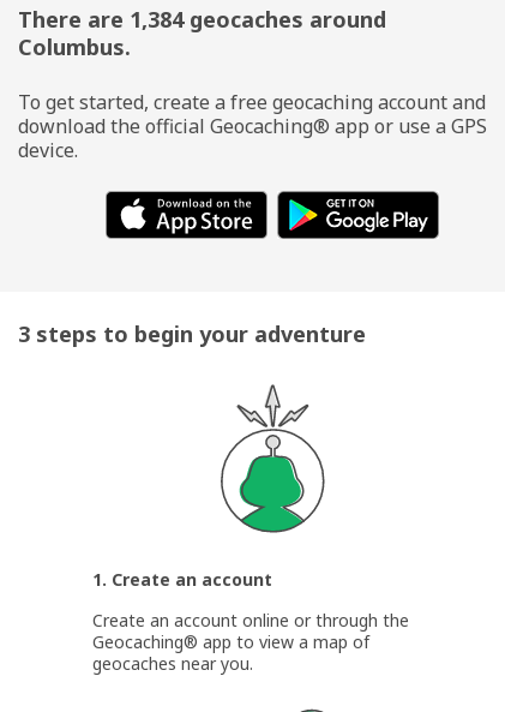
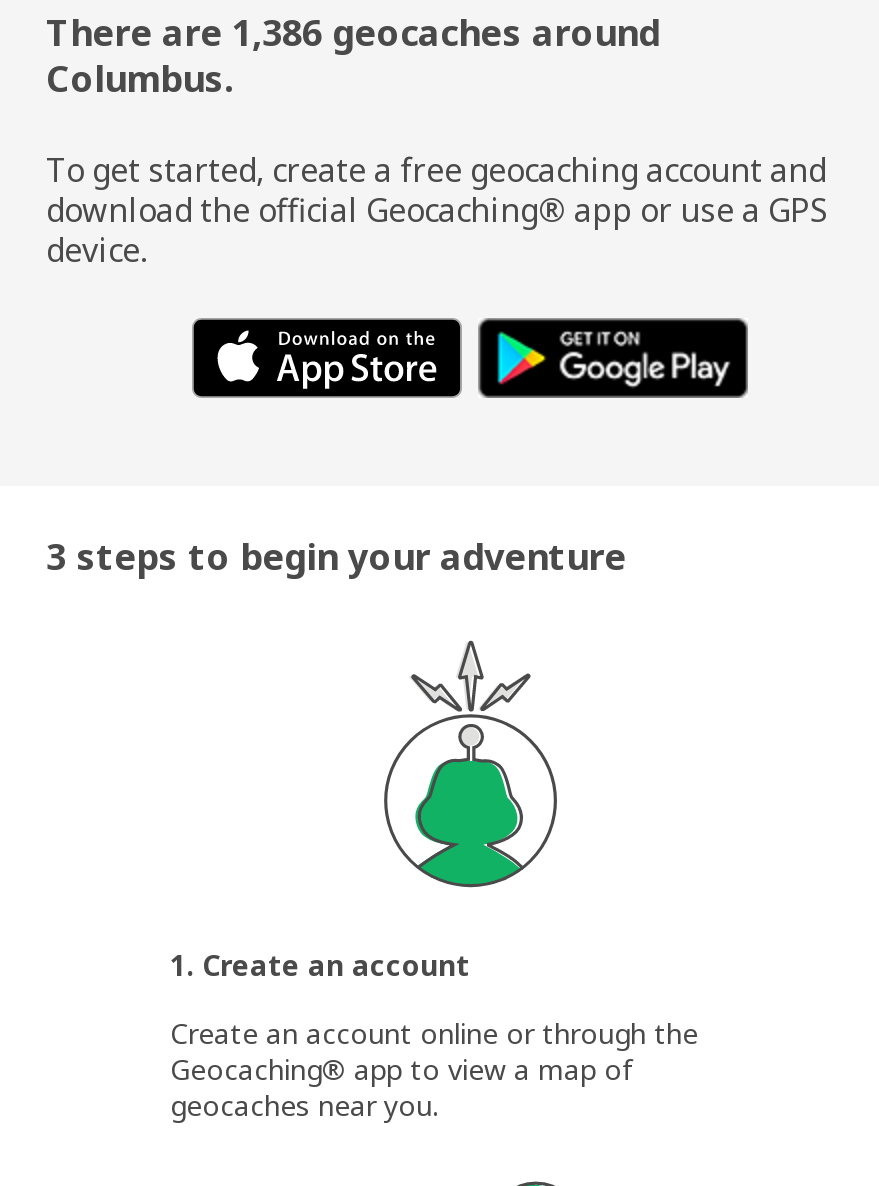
[18,5,386,34] There are 1,384 geocaches around -> [46,8,660,56] There are 1,386 geocaches around

